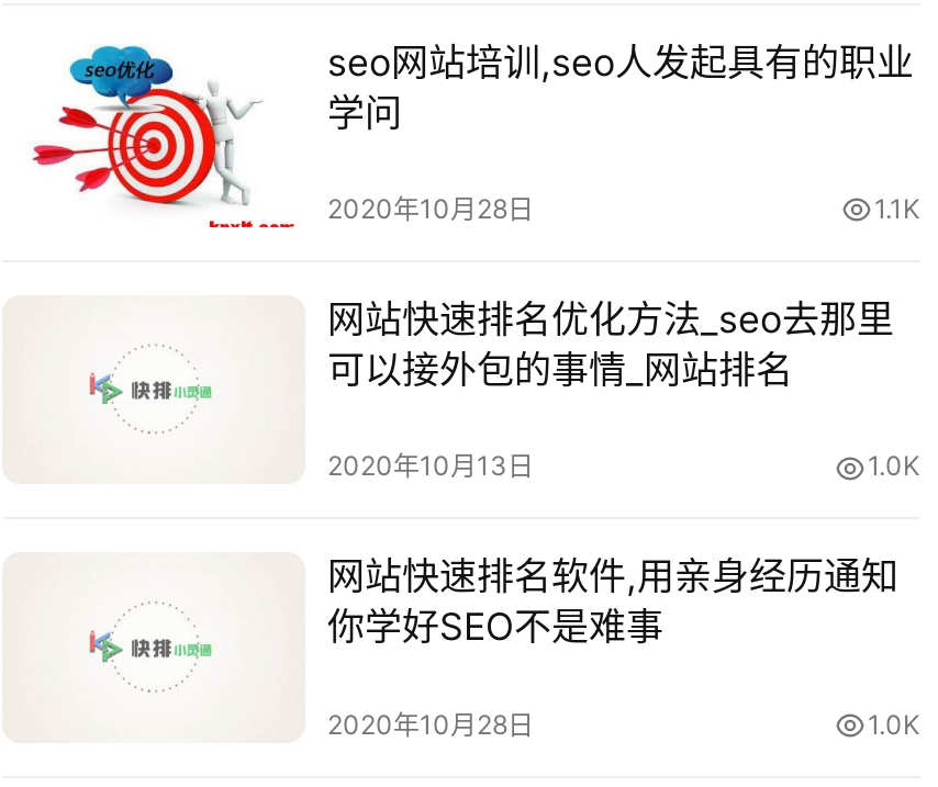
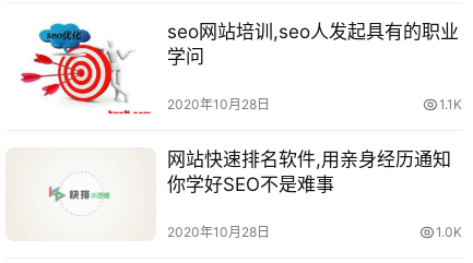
[327,297,920,482] 网站快速排名优化方法_seo去那里 | 可以接外包的事情_网站排名 | 2020年10月13日 | 1.0K -> none

